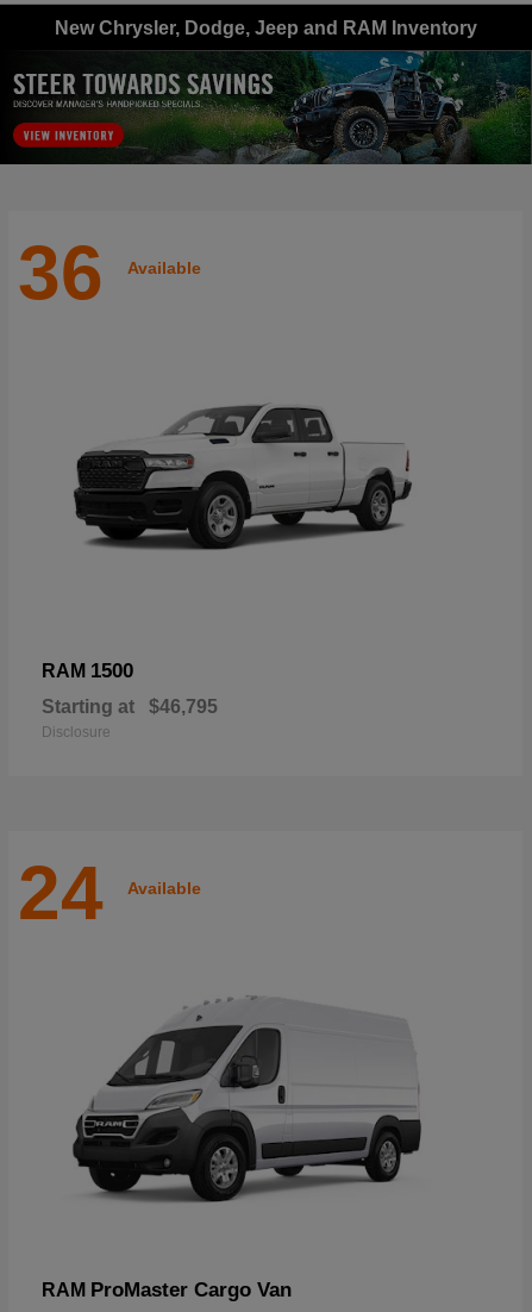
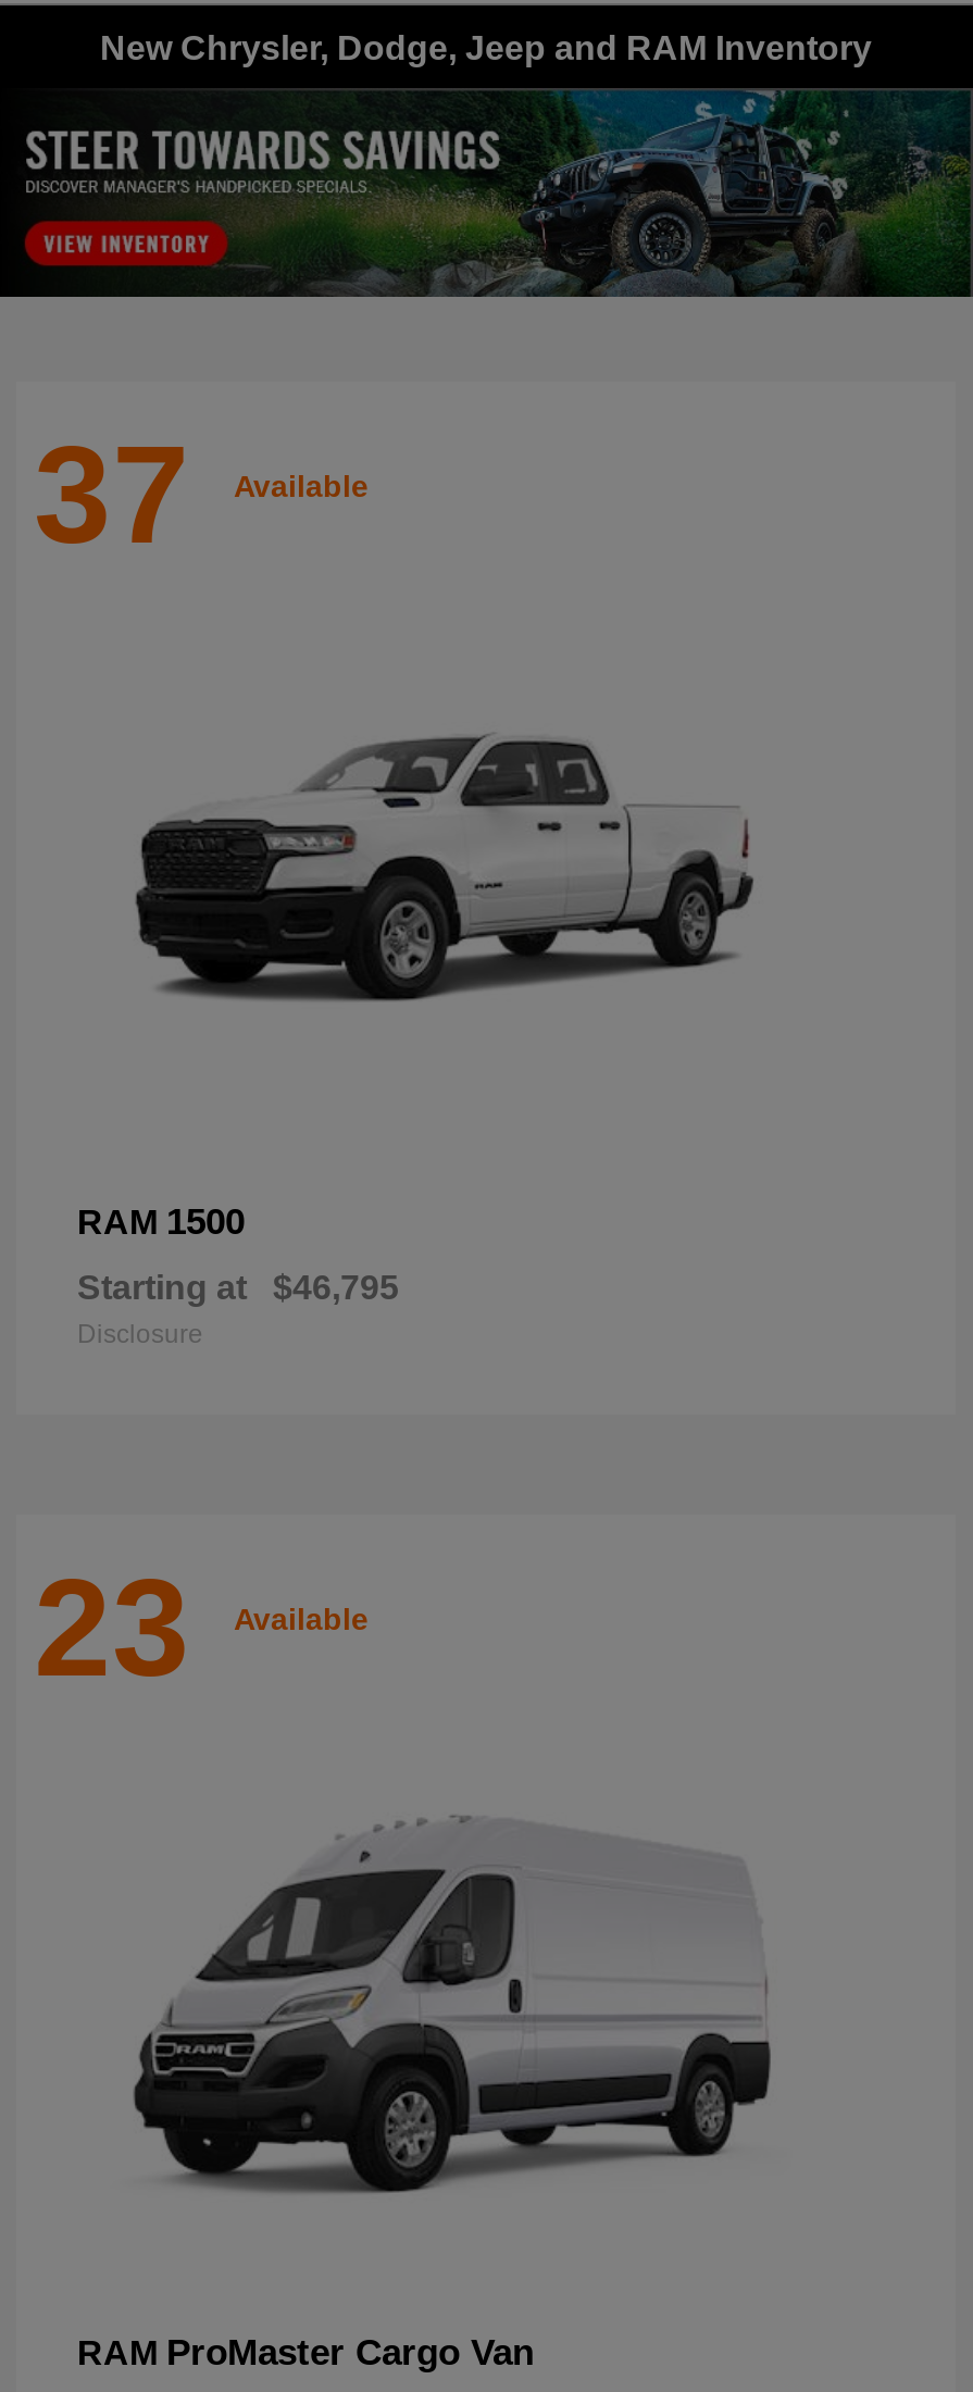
[18,230,201,316] 36 Available -> [34,417,369,573] 37 Available
[18,850,201,936] 24 Available -> [34,1549,369,1706] 23 Available

